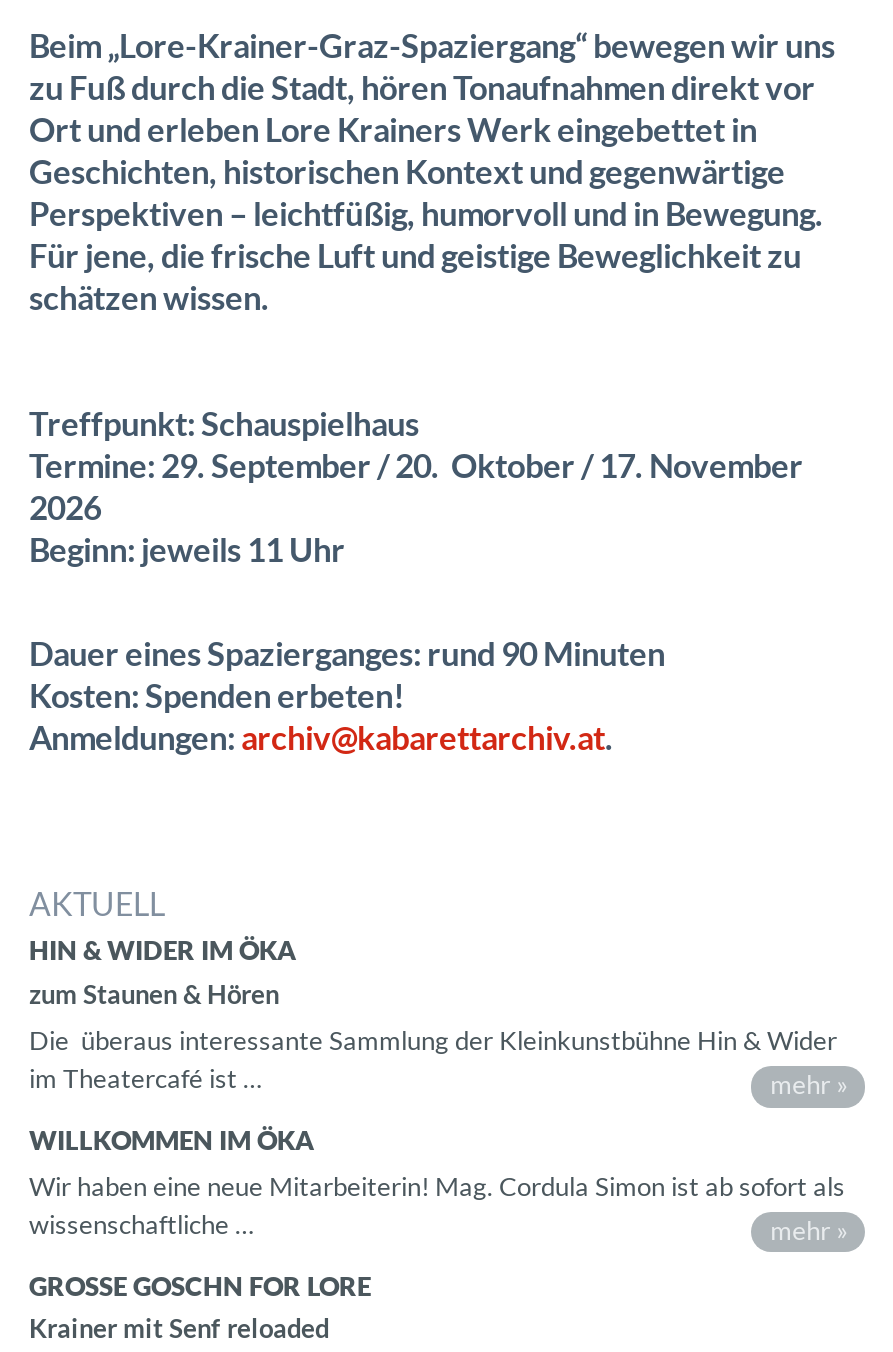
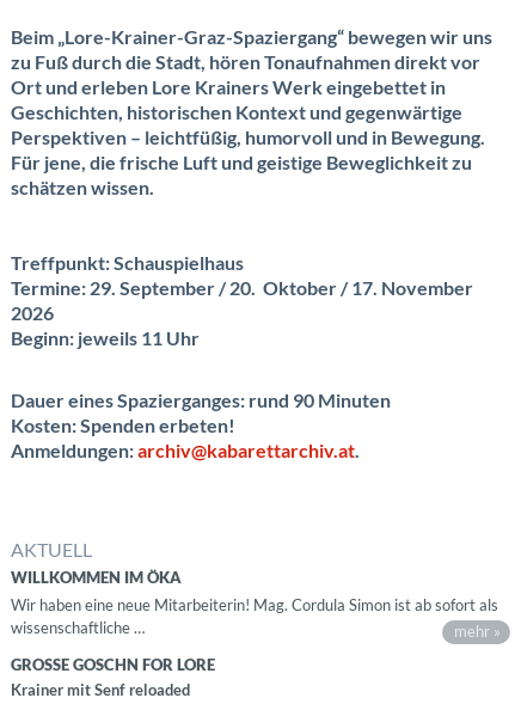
[29,934,848,1101] HIN & WIDER IM ÖKA | zum Staunen & Hören | Die überaus interessante Sammlung der Kleinkunstbühne Hin & Wider | im Theatercafé ist … | mehr » -> none

